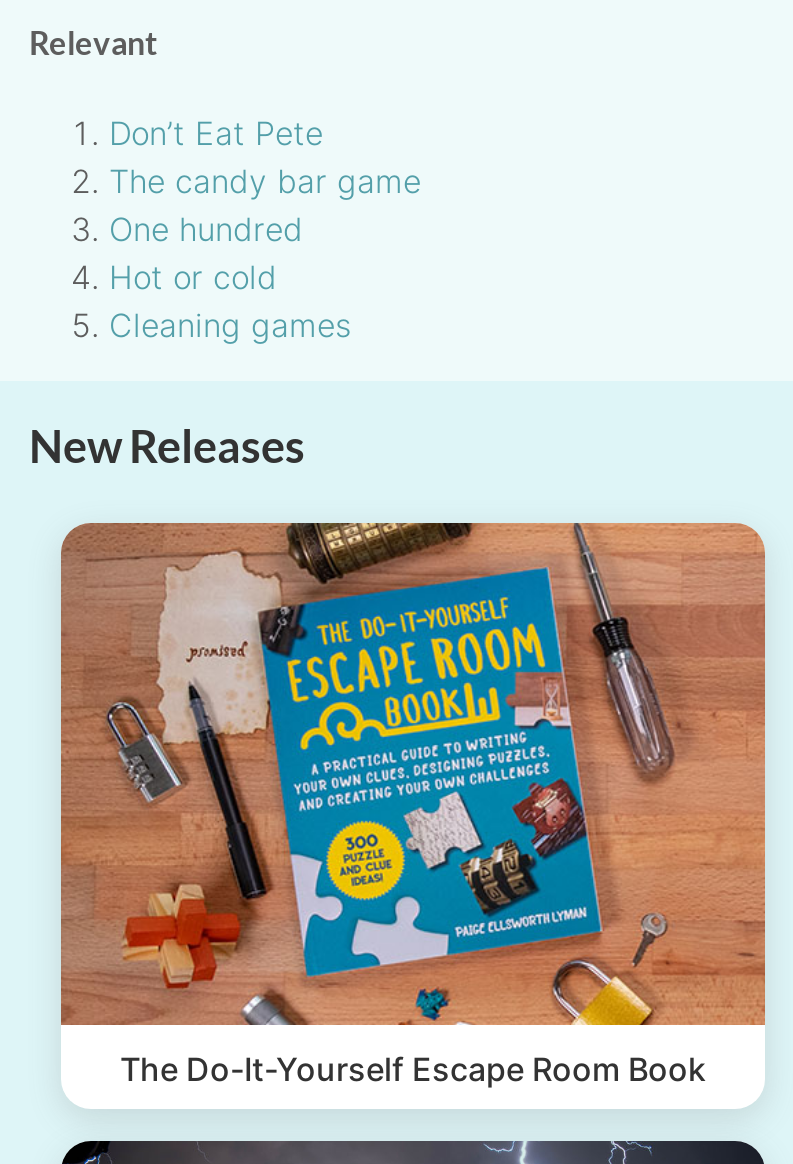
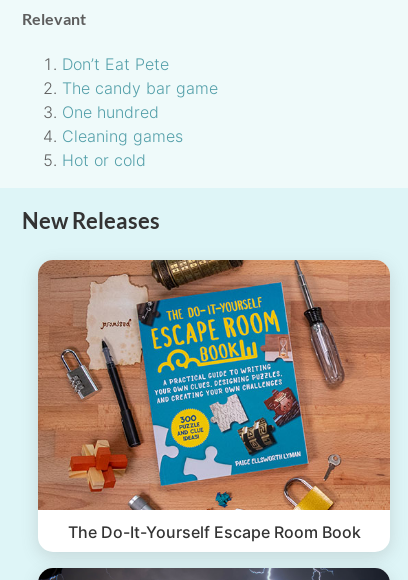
moved [109,257,277,297] -> [62,150,146,170]: Hot or cold
moved [109,305,351,345] -> [62,126,183,146]: Cleaning games

